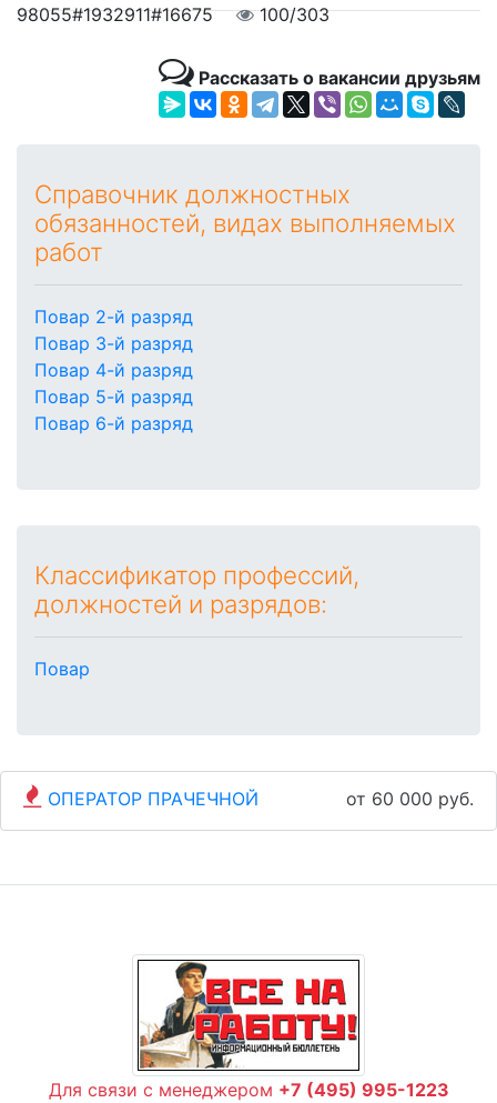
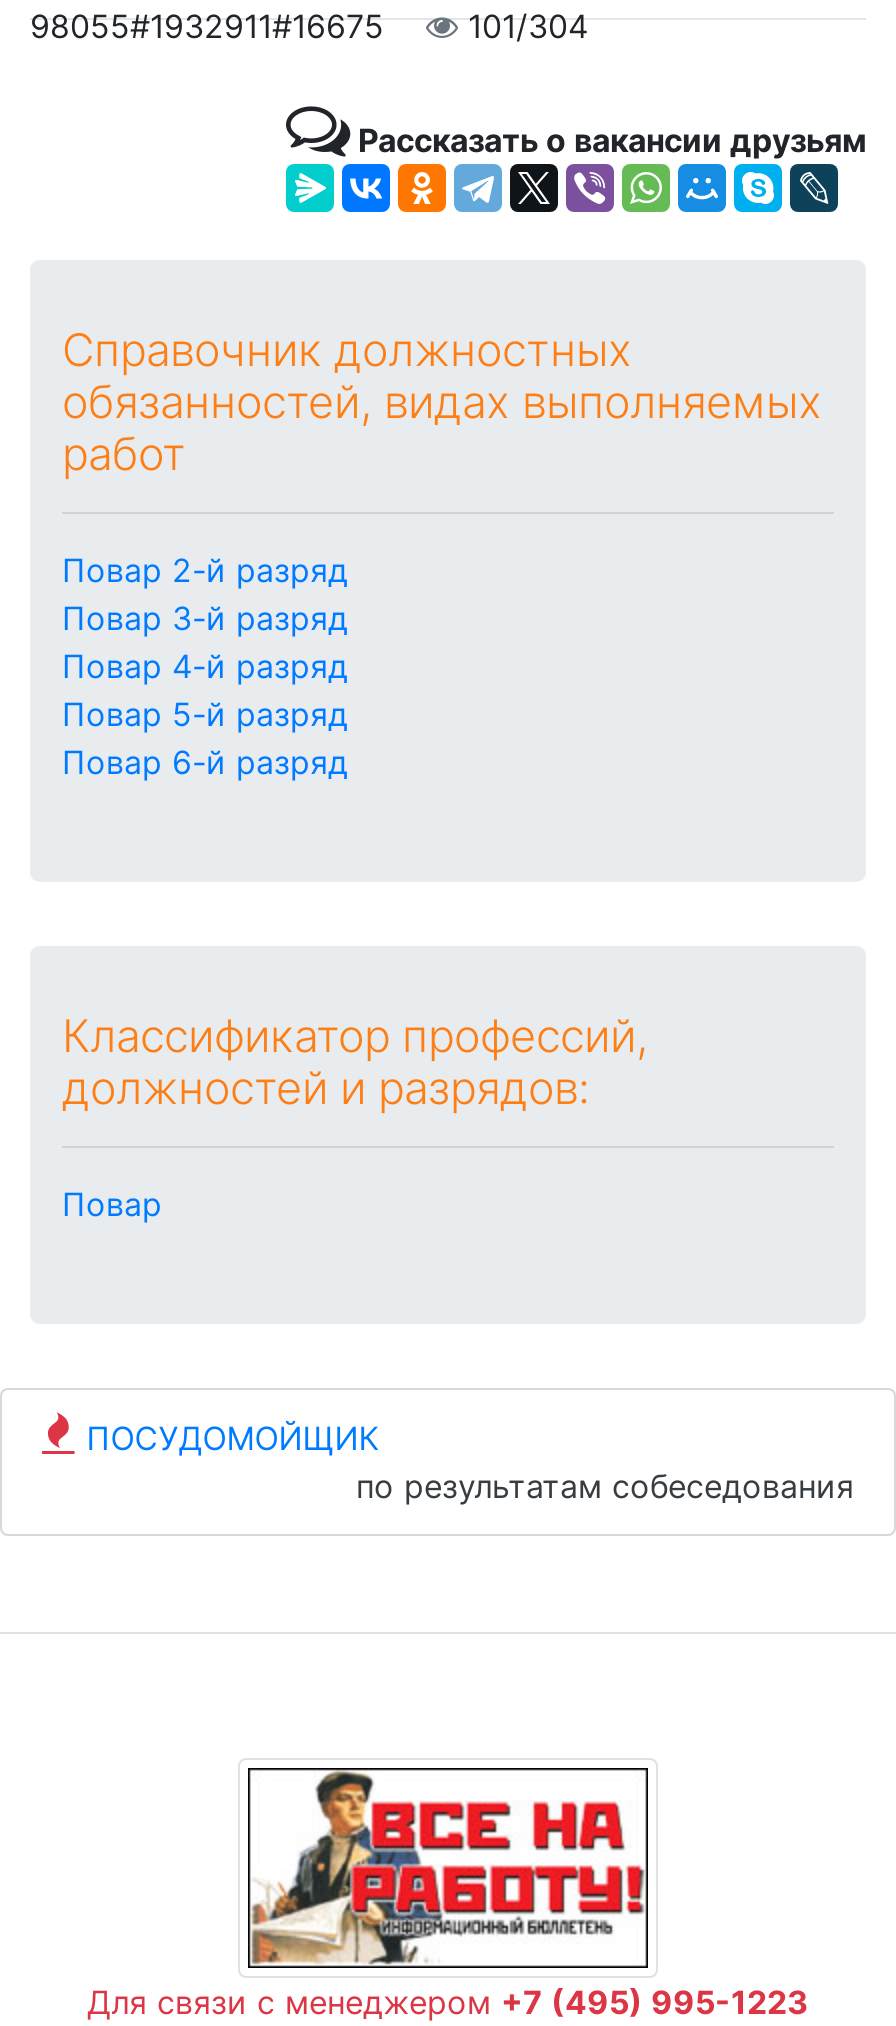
[17,3,329,26] 98055#1932911#16675 100/303 -> [30,6,588,46] 98055#1932911#16675 101/304
[48,788,474,810] ОПЕРАТОР ПРАЧЕЧНОЙ | от 60 000 руб. -> [86,1418,854,1506] ПОСУДОМОЙЩИК | по результатам собеседования

